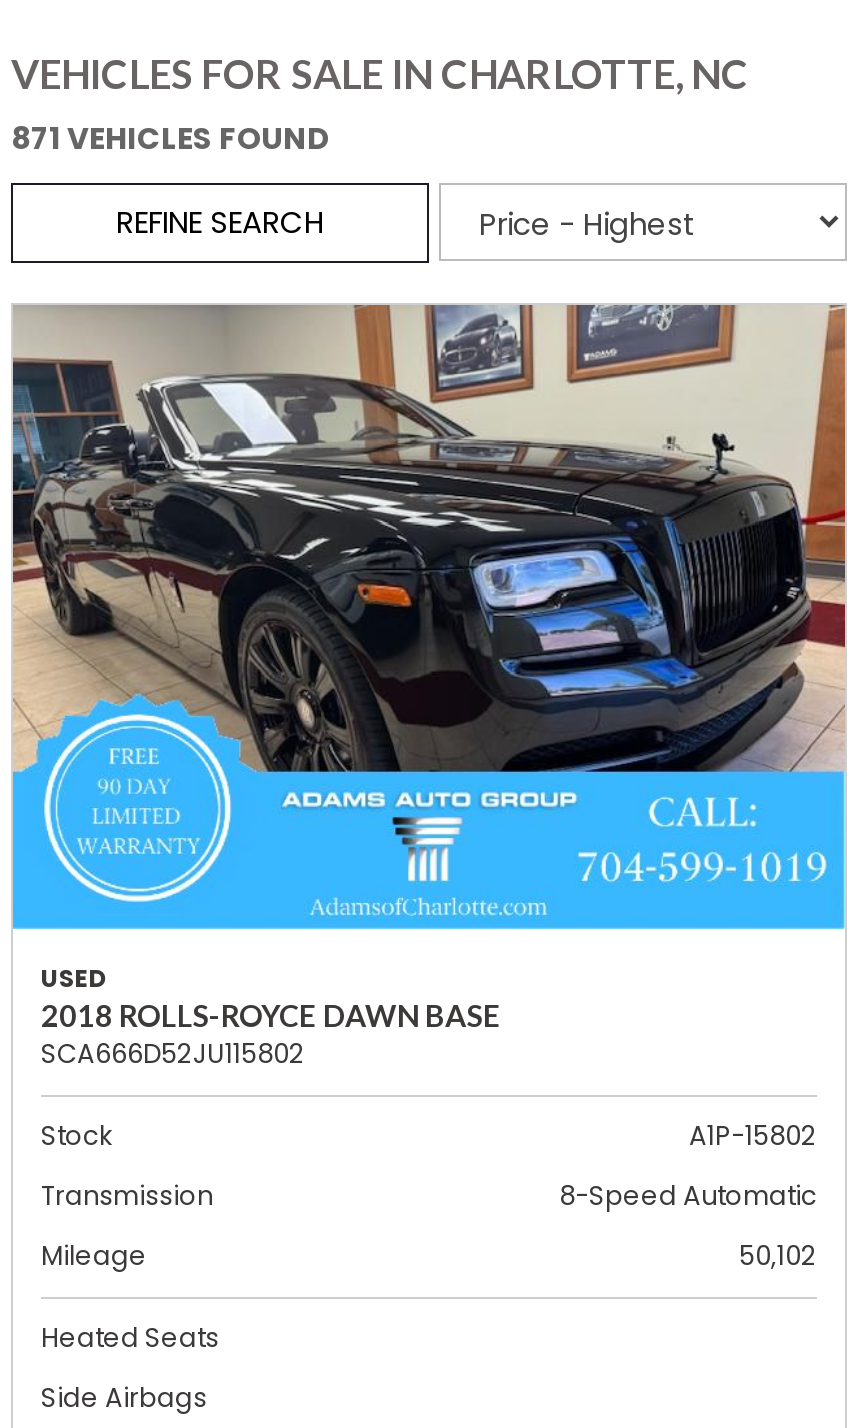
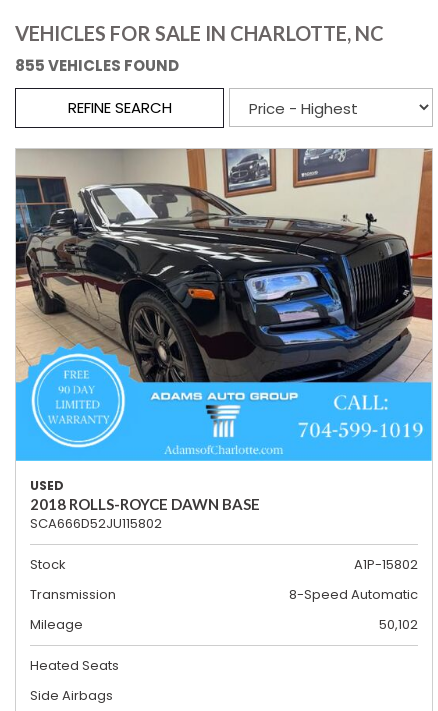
[11,117,329,159] 871 VEHICLES FOUND -> [15,55,179,76] 855 VEHICLES FOUND

